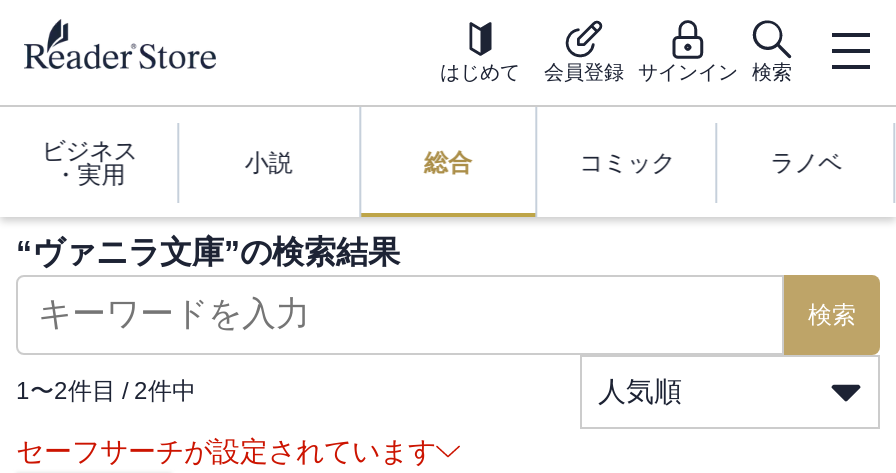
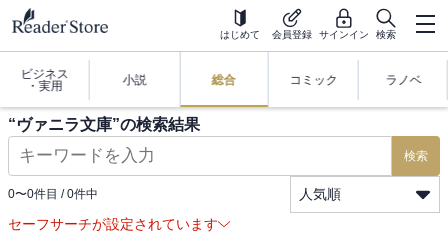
[16,377,196,405] 1〜2件目 / 2件中 -> [8,187,98,201] 0〜0件目 / 0件中

